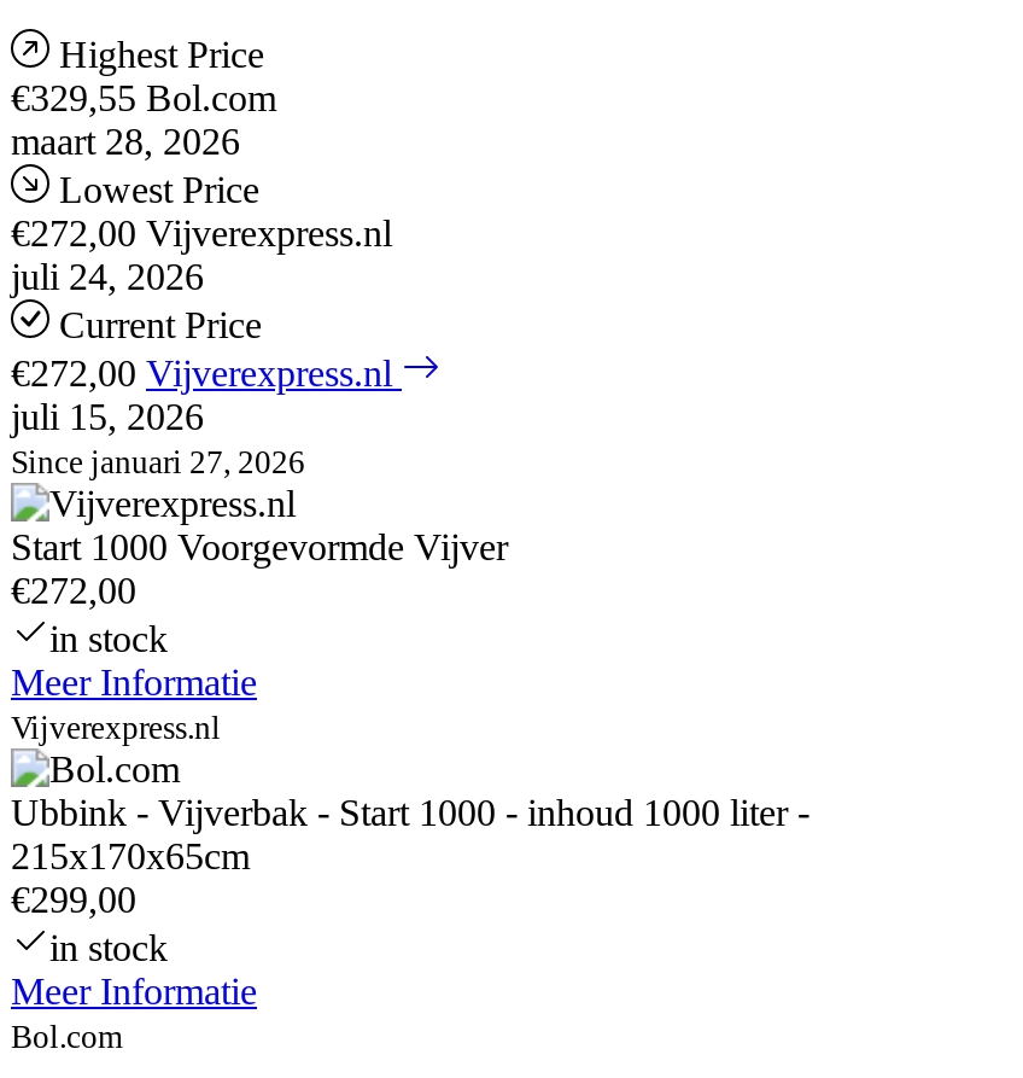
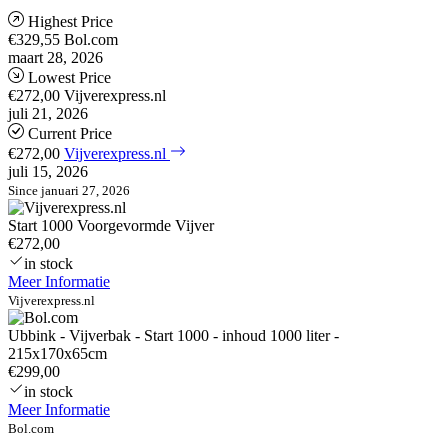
[11,257,204,298] juli 24, 2026 -> [8,105,88,122] juli 21, 2026

